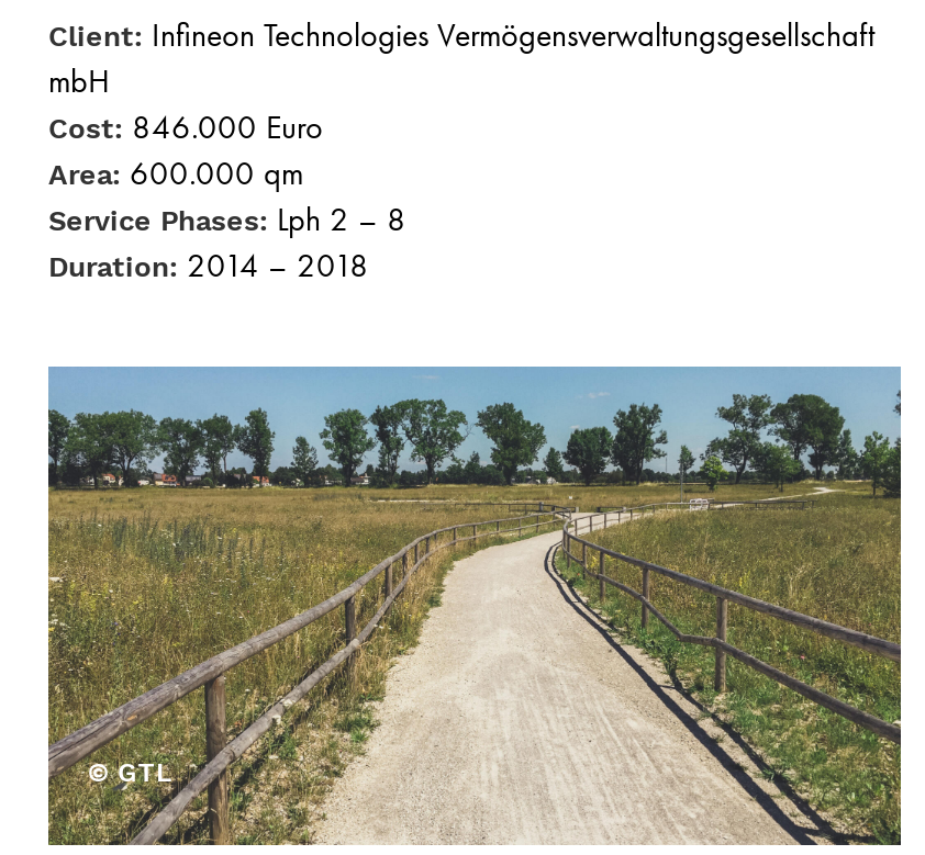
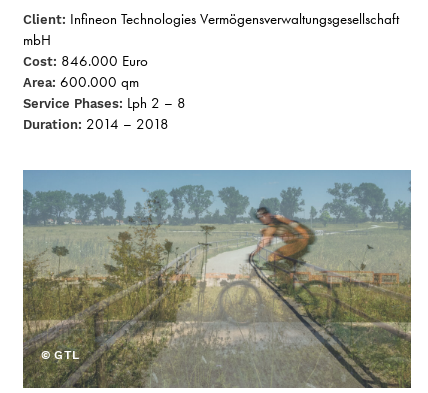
[48,395,903,845] [image] -> [23,184,412,388] [image]

